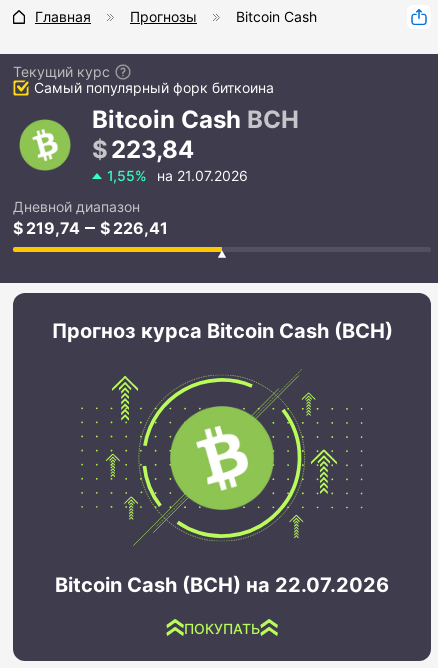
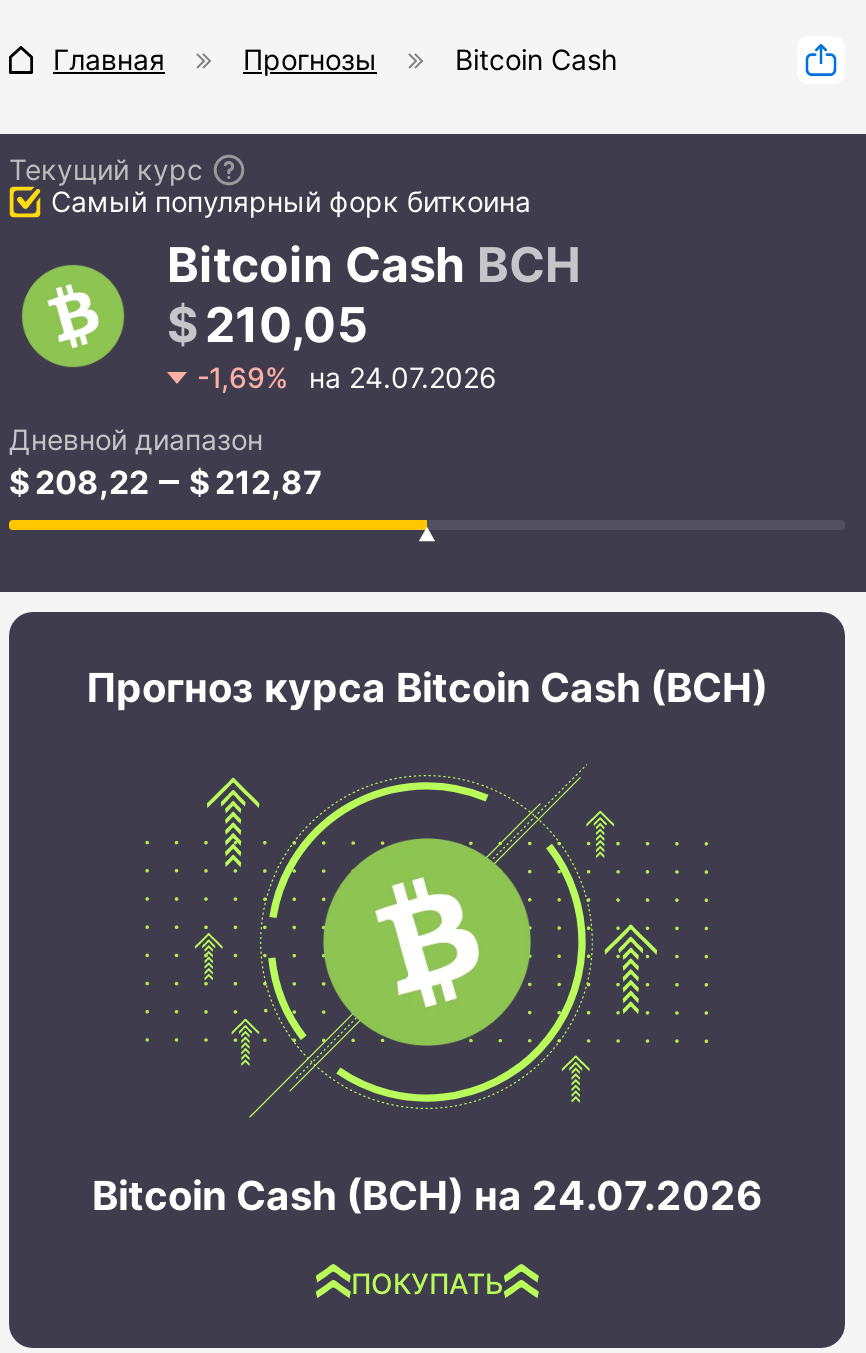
[111,135,194,164] 223,84 -> [205,297,367,355] 210,05
[107,167,248,184] 1,55% на 21.07.2026 -> [197,361,497,395] -1,69% на 24.07.2026
[26,218,80,238] 219,74 -> [35,463,149,503] 208,22
[113,218,168,238] 226,41 -> [215,463,323,503] 212,87
[55,573,389,597] Bitcoin Cash (BCH) на 22.07.2026 -> [92,1173,762,1221] Bitcoin Cash (BCH) на 24.07.2026

